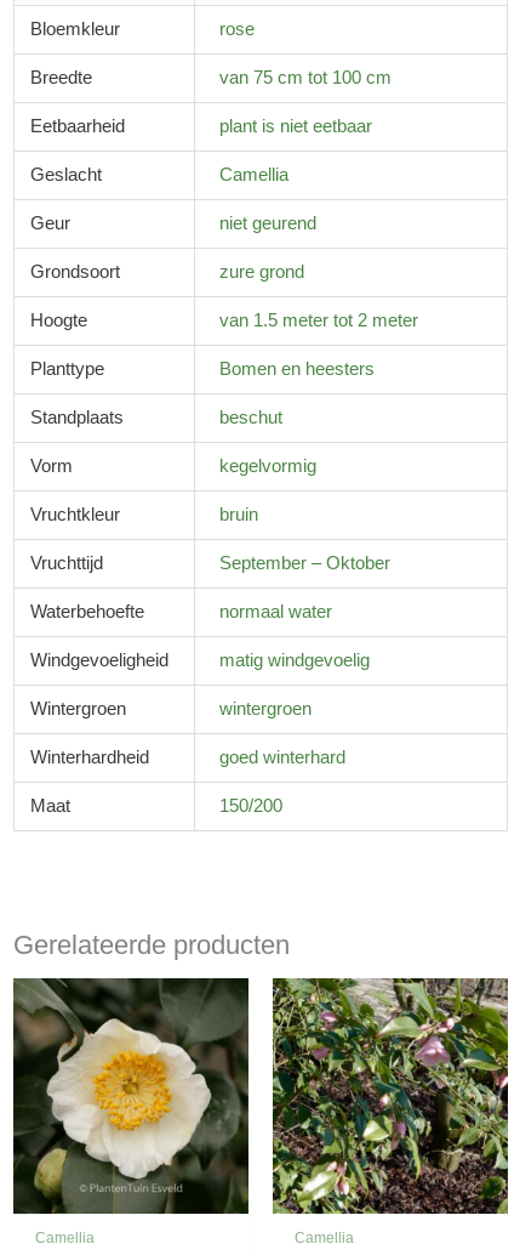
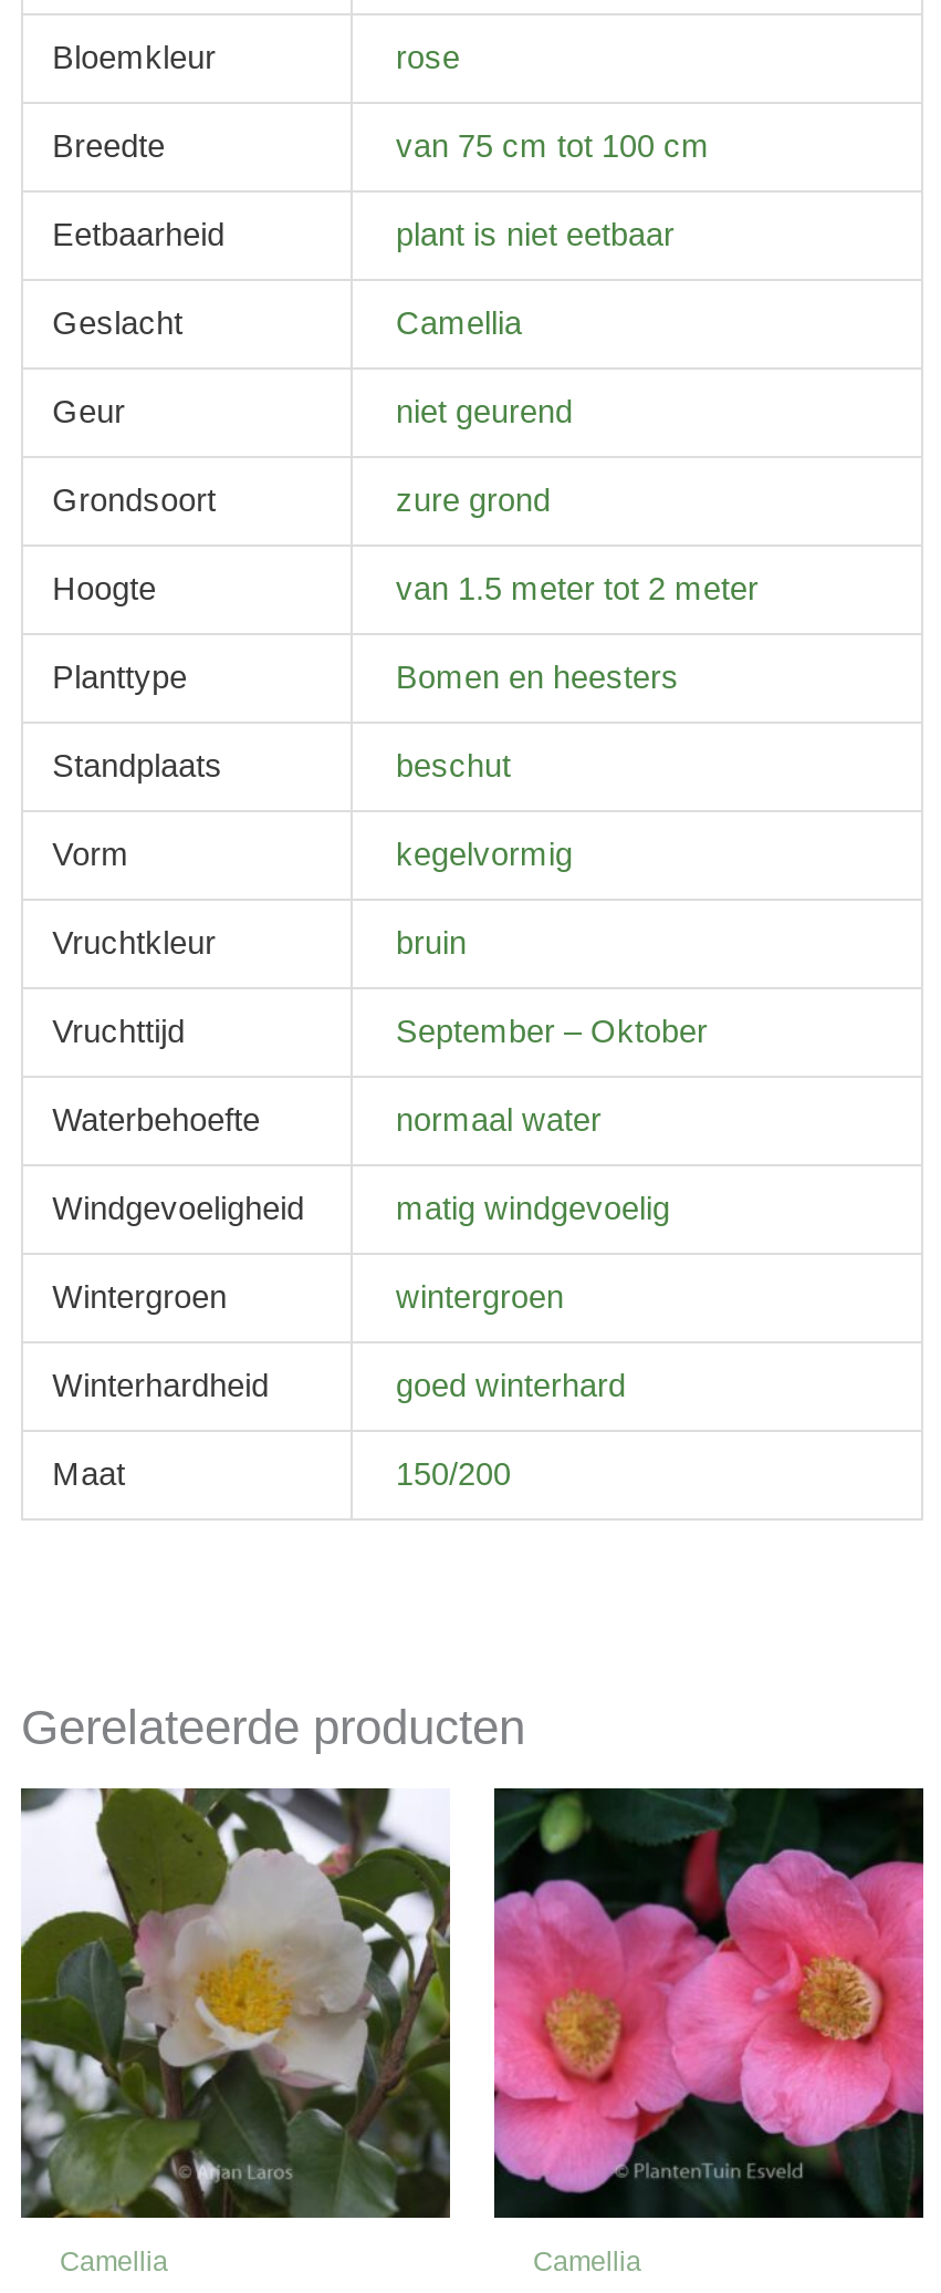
[12,977,250,1215] [image] -> [19,1788,450,2220] [image]
[272,977,509,1215] [image] -> [492,1786,926,2220] [image]

